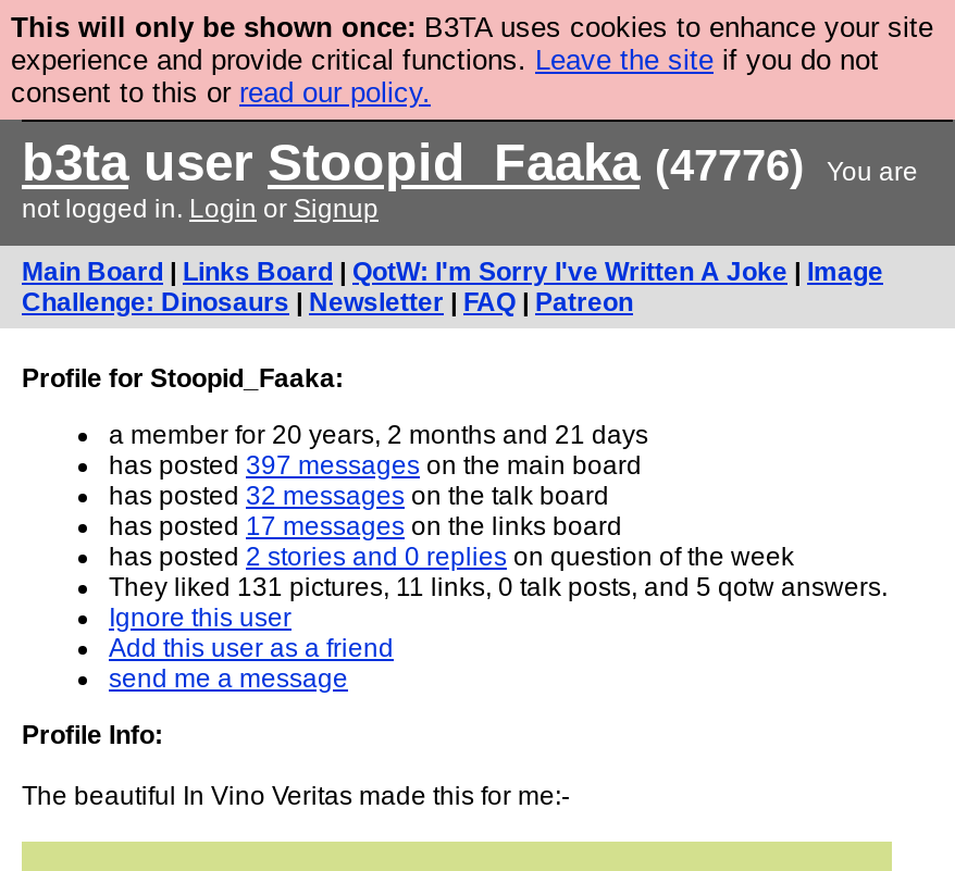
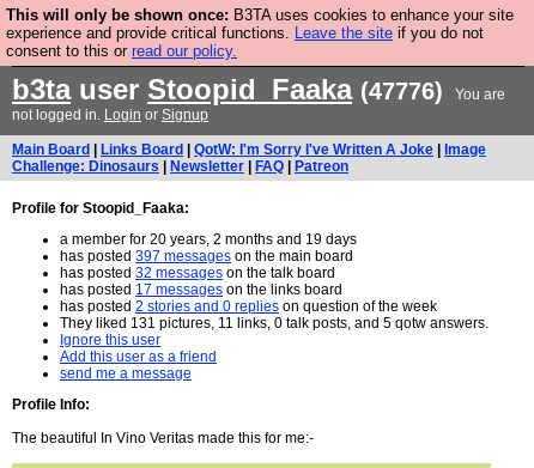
[109,420,648,450] a member for 20 years, 2 months and 21 days -> [60,231,357,248] a member for 20 years, 2 months and 19 days

